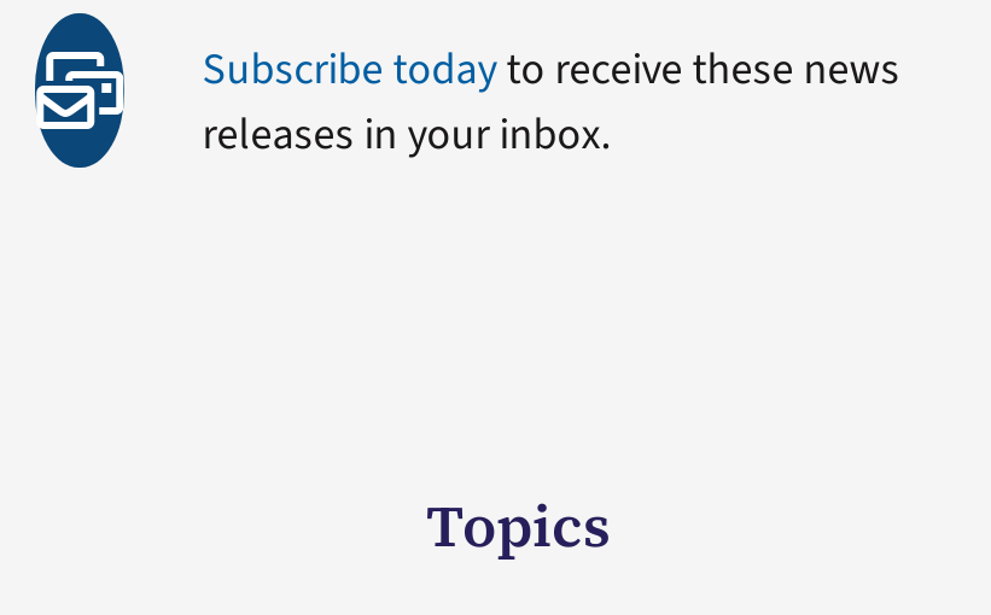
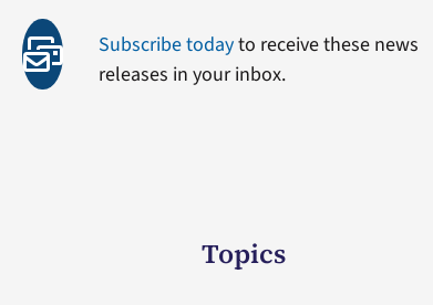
[42,48,124,133] [image] -> [22,30,63,73] [image]

